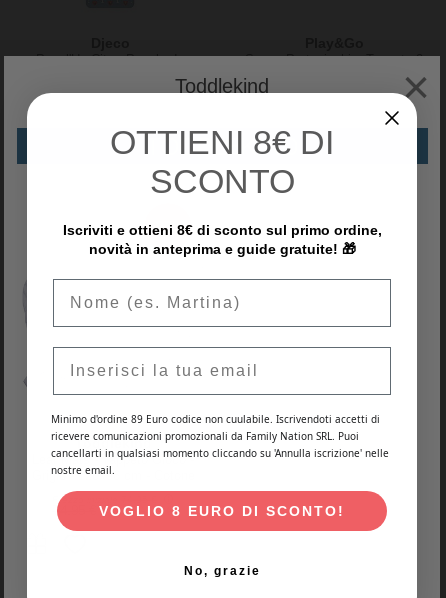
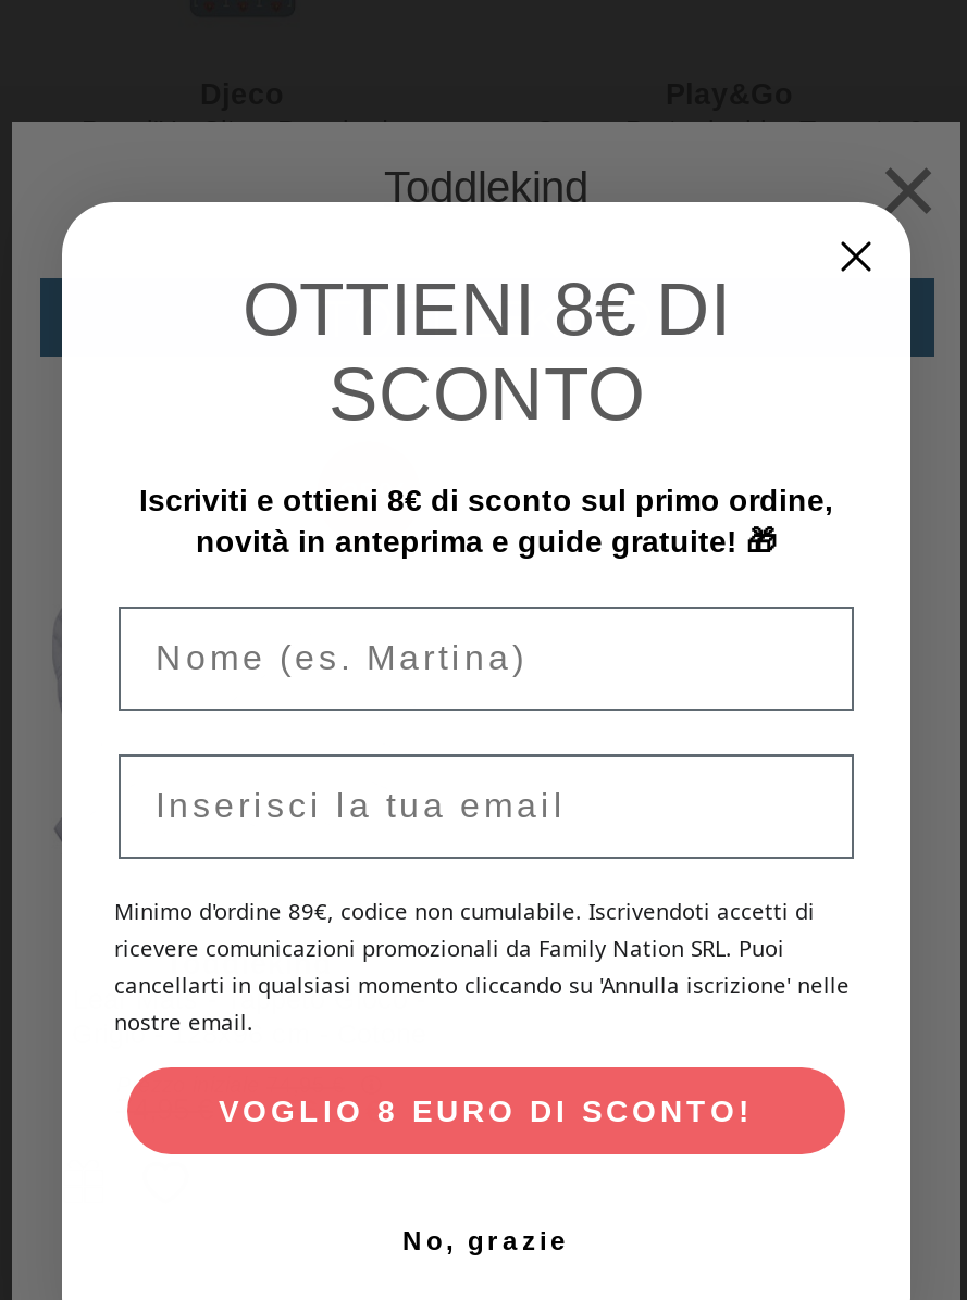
[51,412,380,426] Minimo d'ordine 89 Euro codice non cuulabile. Iscrivendoti accetti di -> [114,896,815,926] Minimo d'ordine 89€, codice non cumulabile. Iscrivendoti accetti di

